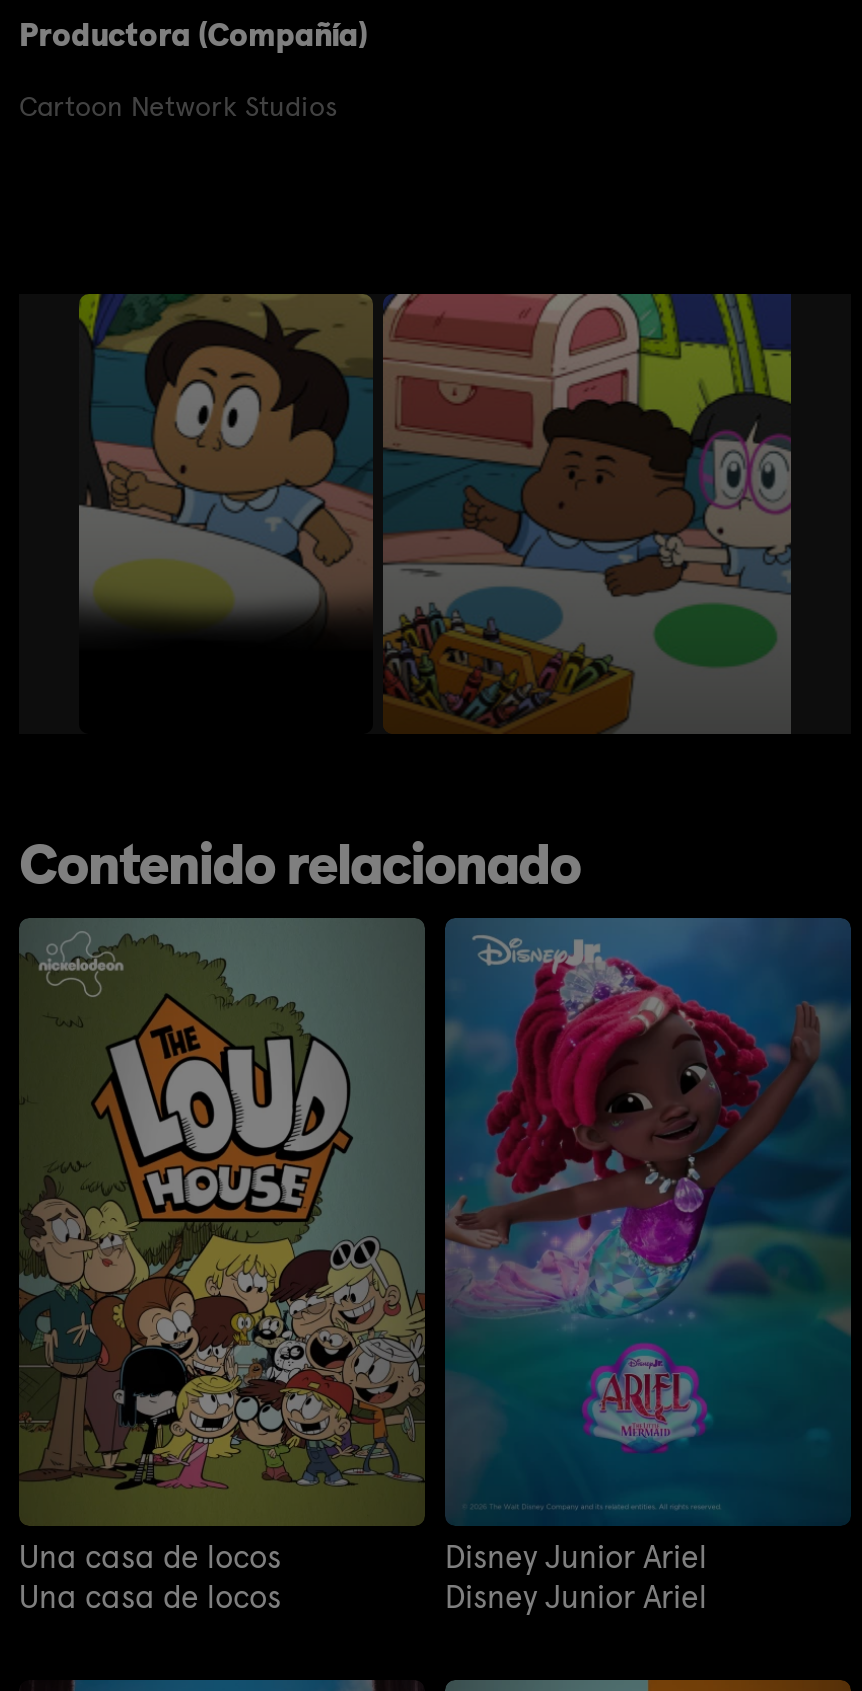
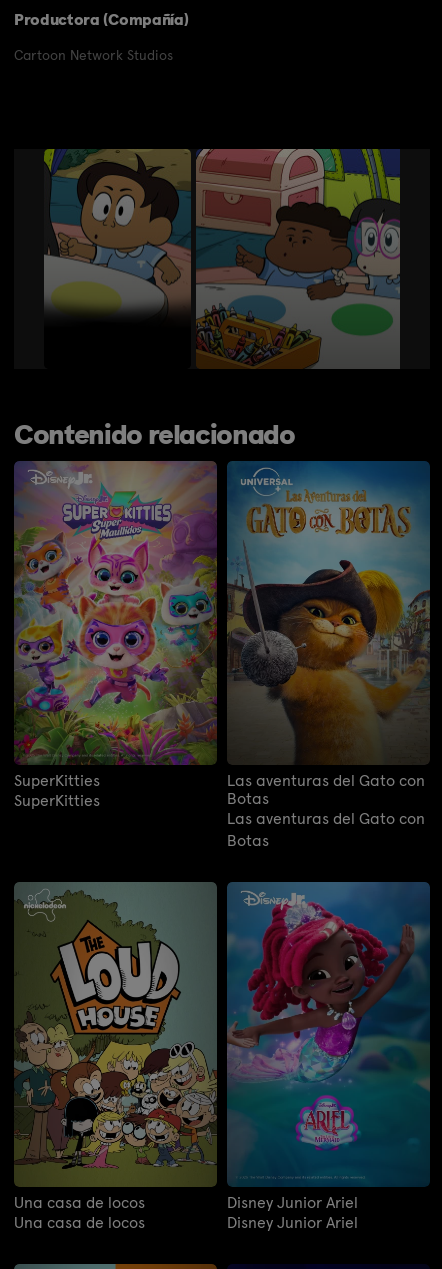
none -> [13,460,218,810] [image] | SuperKitties | SuperKitties
none -> [226,460,430,850] [image] | Las aventuras del Gato con | Botas | Las aventuras del Gato con | Botas

